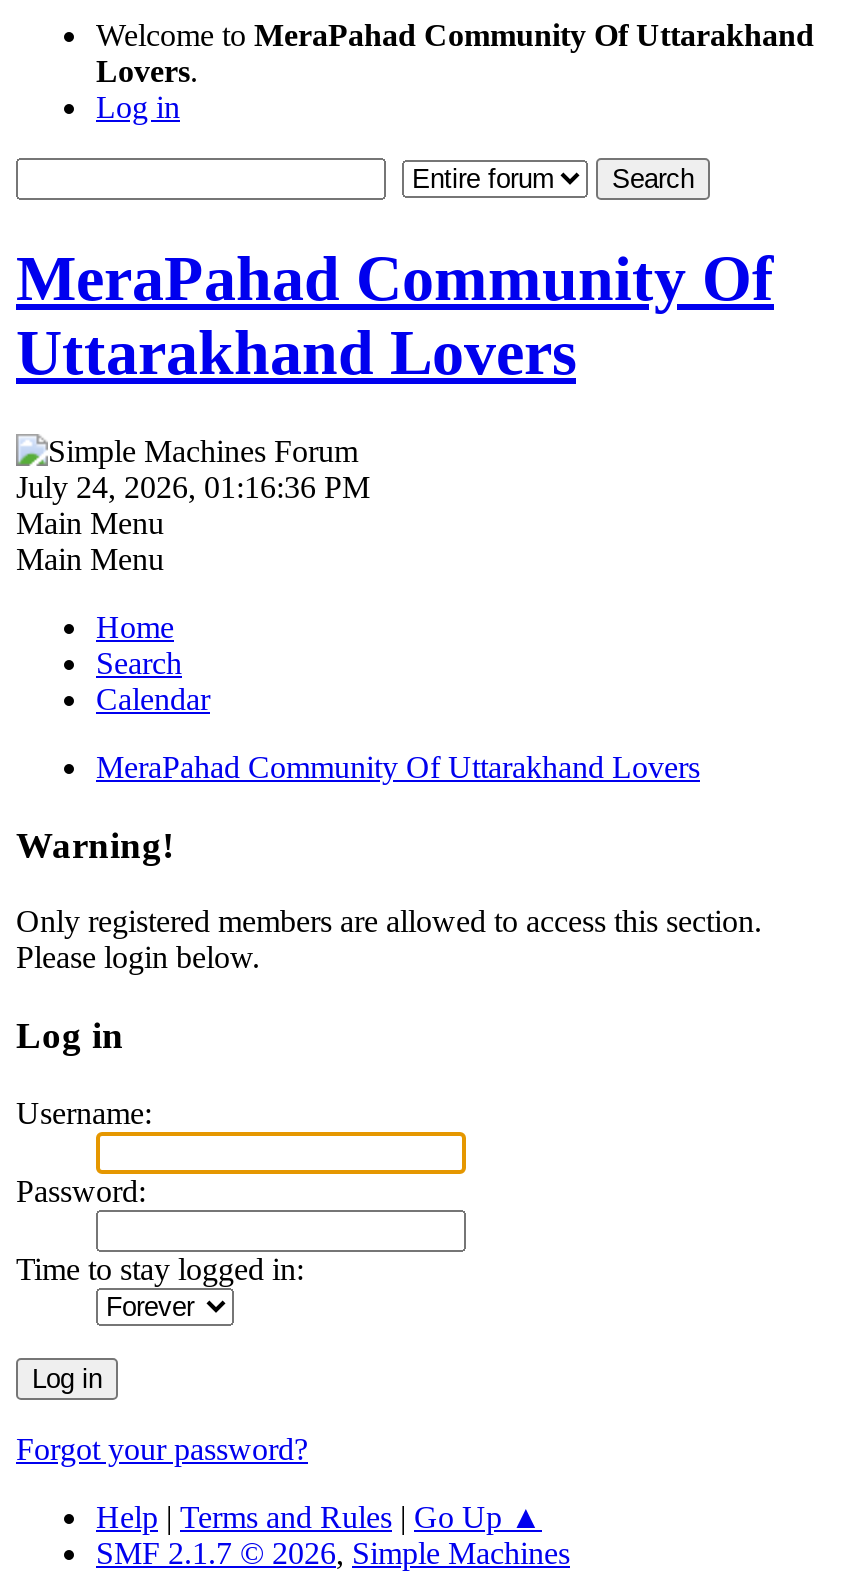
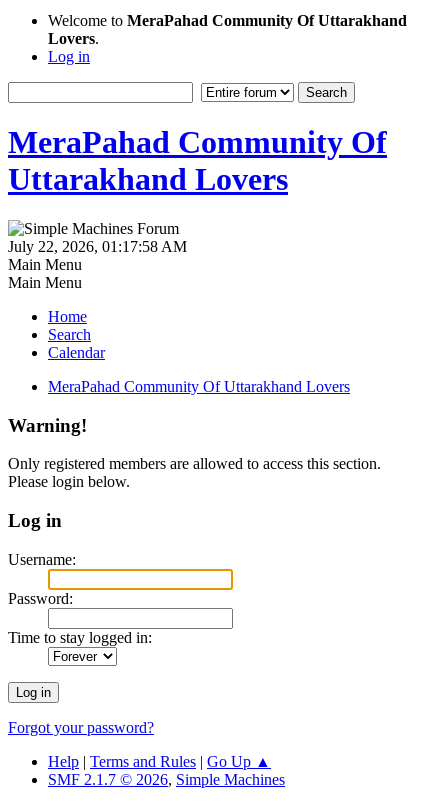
[16,470,370,504] July 24, 2026, 01:16:36 PM -> [8,238,187,255] July 22, 2026, 01:17:58 AM

